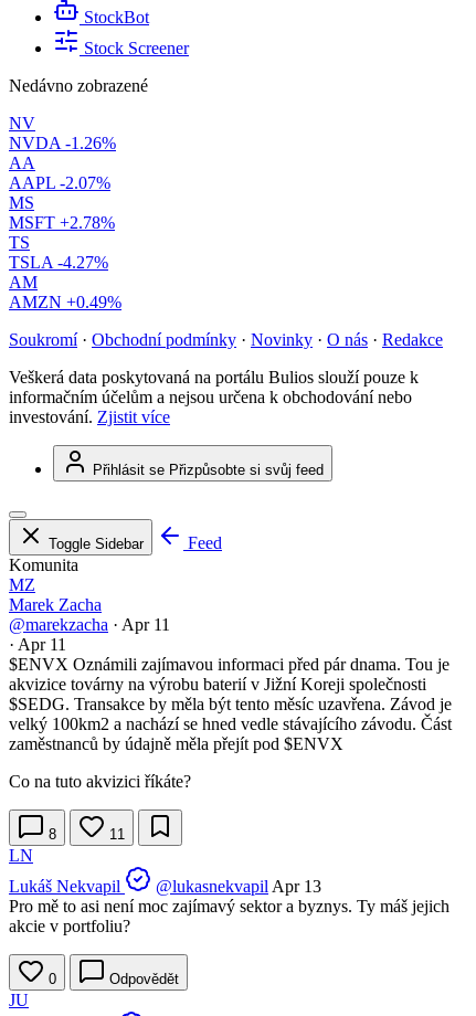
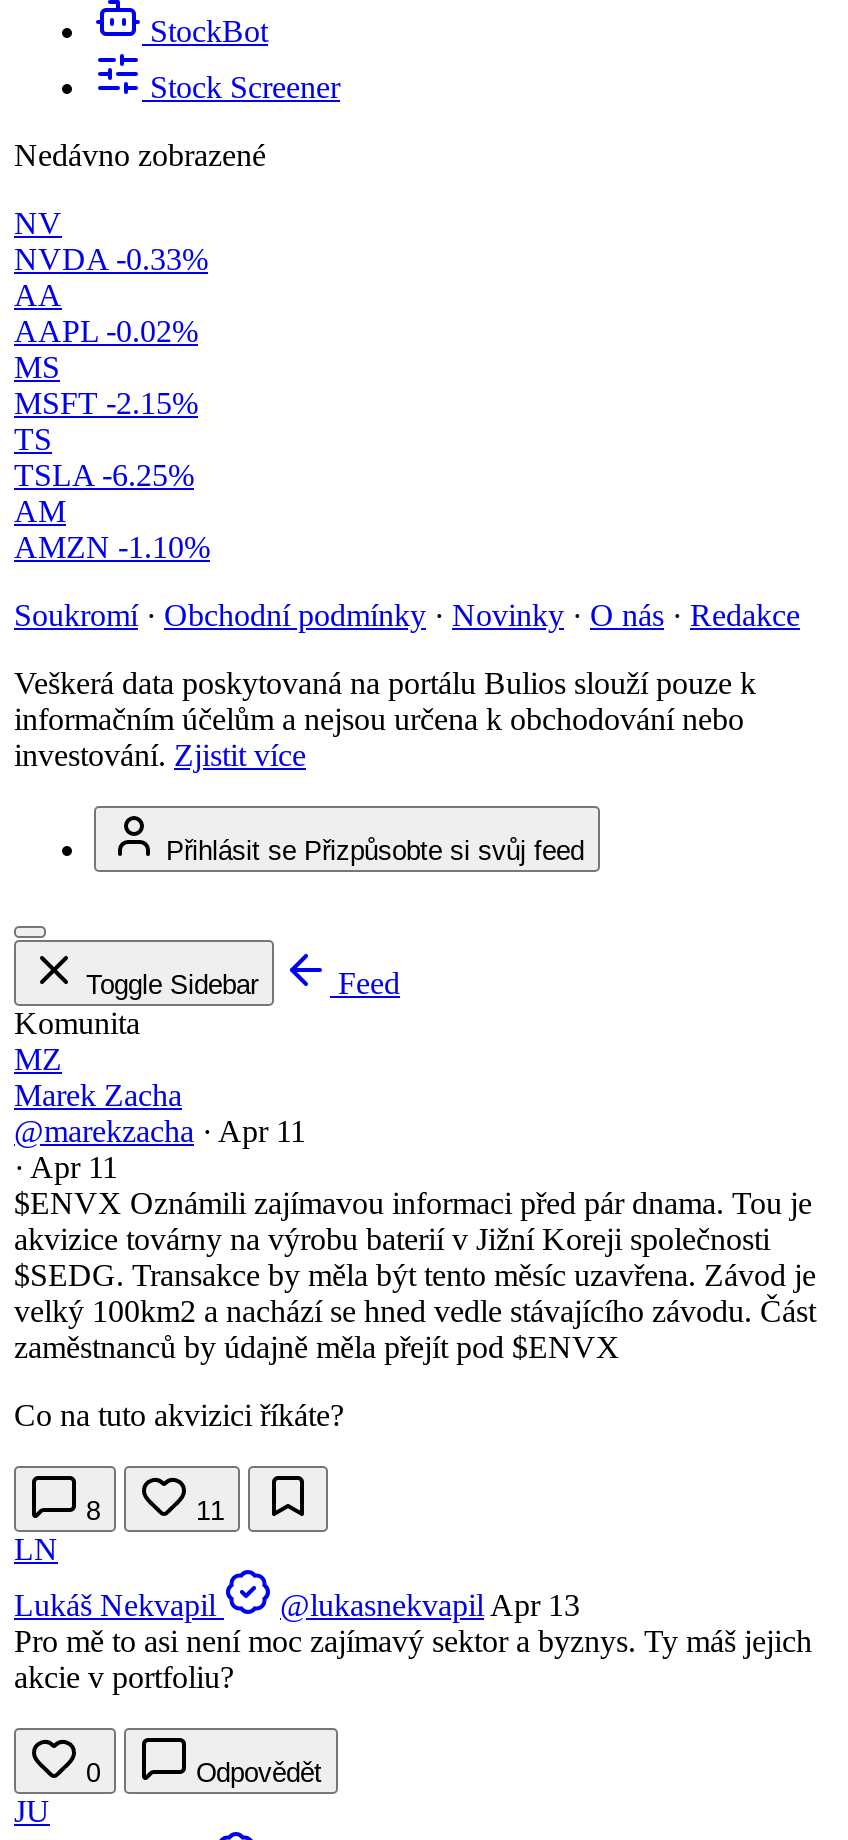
[9,134,116,153] NVDA -1.26% -> [14,242,208,276] NVDA -0.33%
[9,173,110,192] AAPL -2.07% -> [14,314,198,348] AAPL -0.02%
[9,213,115,232] MSFT +2.78% -> [14,386,198,420] MSFT -2.15%
[9,253,108,272] TSLA -4.27% -> [14,458,194,492] TSLA -6.25%
[9,293,121,312] AMZN +0.49% -> [14,530,210,564] AMZN -1.10%

